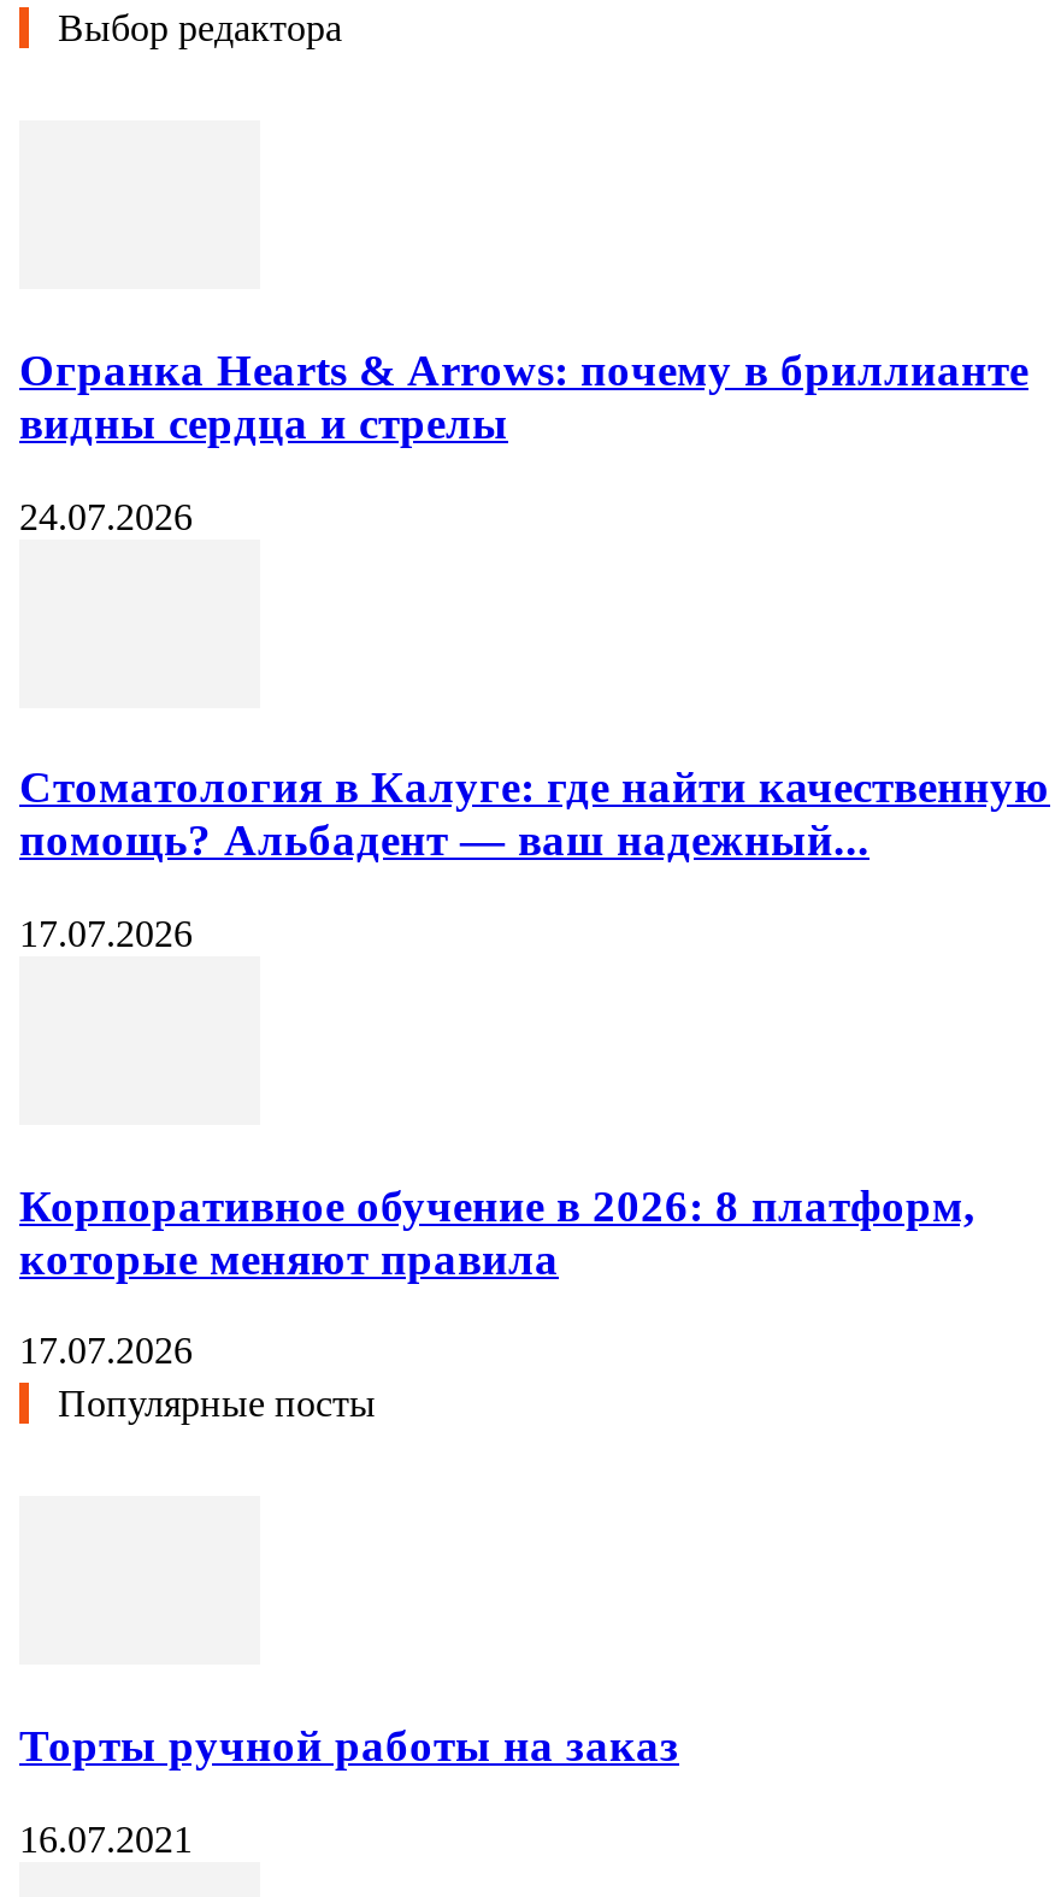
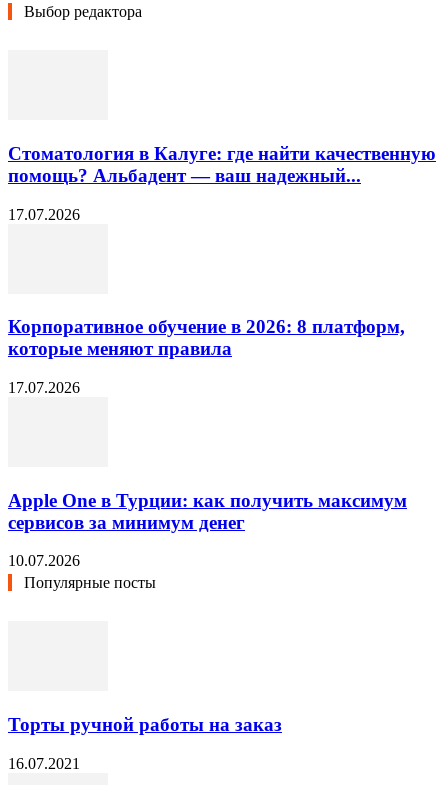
[19,344,1028,536] Огранка Hearts & Arrows: почему в бриллианте | видны сердца и стрелы | 24.07.2026 -> none
moved [19,762,1050,1372] -> [8,143,436,396]: Стоматология в Калуге: где найти качественную | помощь? Альбадент — ваш надежный... | 17.07.2026 | Корпоративное обучение в 2026: 8 платформ, | которые меняют правила | 17.07.2026
none -> [8,490,407,569] Apple One в Турции: как получить максимум | сервисов за минимум денег | 10.07.2026

